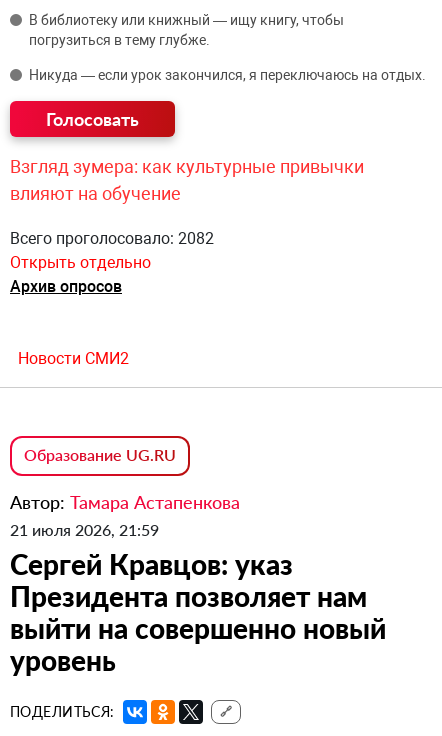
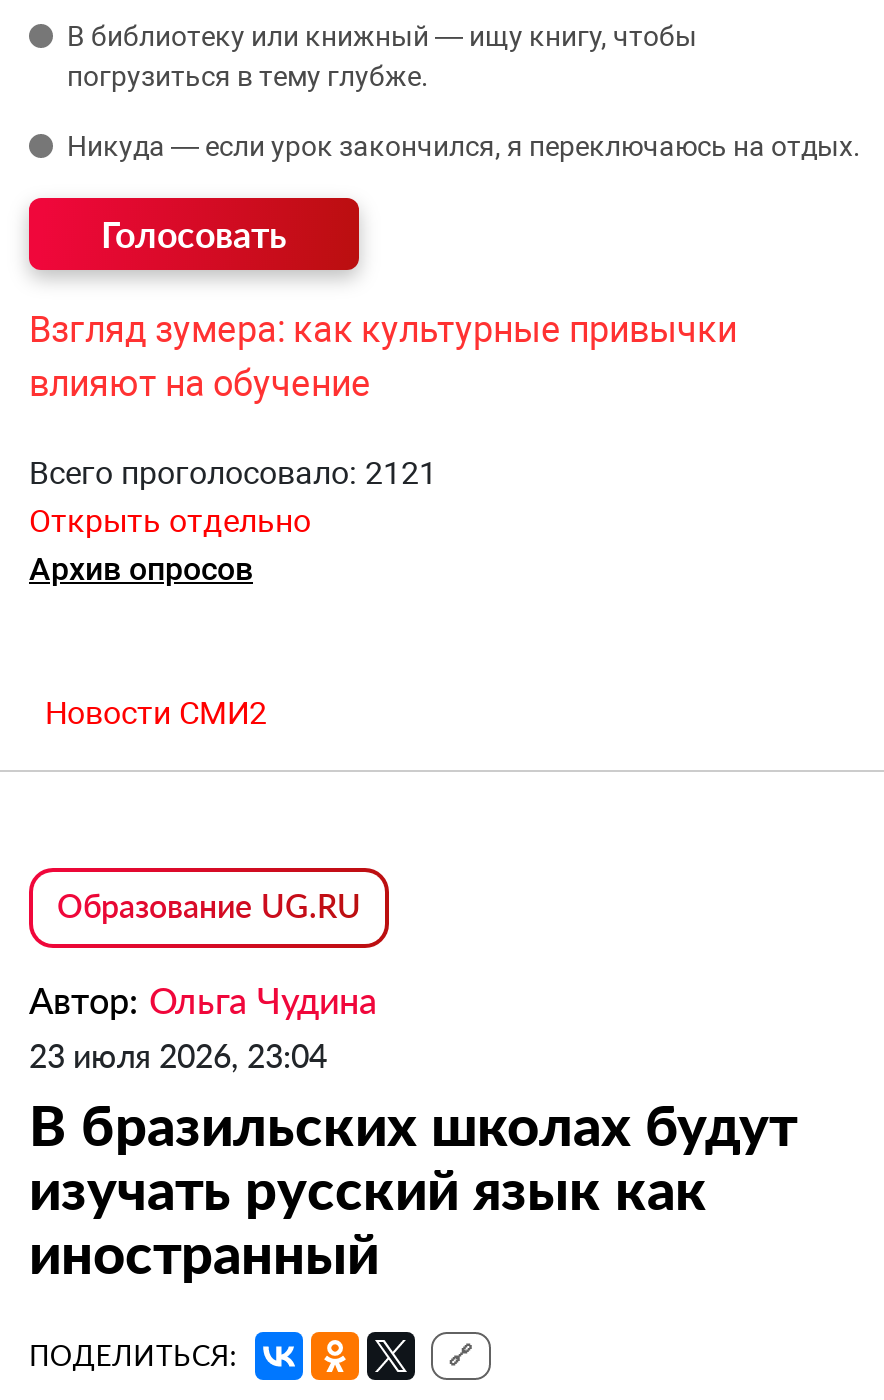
[10,229,214,248] Всего проголосовало: 2082 -> [29,454,437,492] Всего проголосовало: 2121
[10,491,386,677] Автор: Тамара Астапенкова | 21 июля 2026, 21:59 | Сергей Кравцов: указ | Президента позволяет нам | выйти на совершенно новый | уровень -> [29,978,797,1286] Автор: Ольга Чудина | 23 июля 2026, 23:04 | В бразильских школах будут | изучать русский язык как | иностранный

